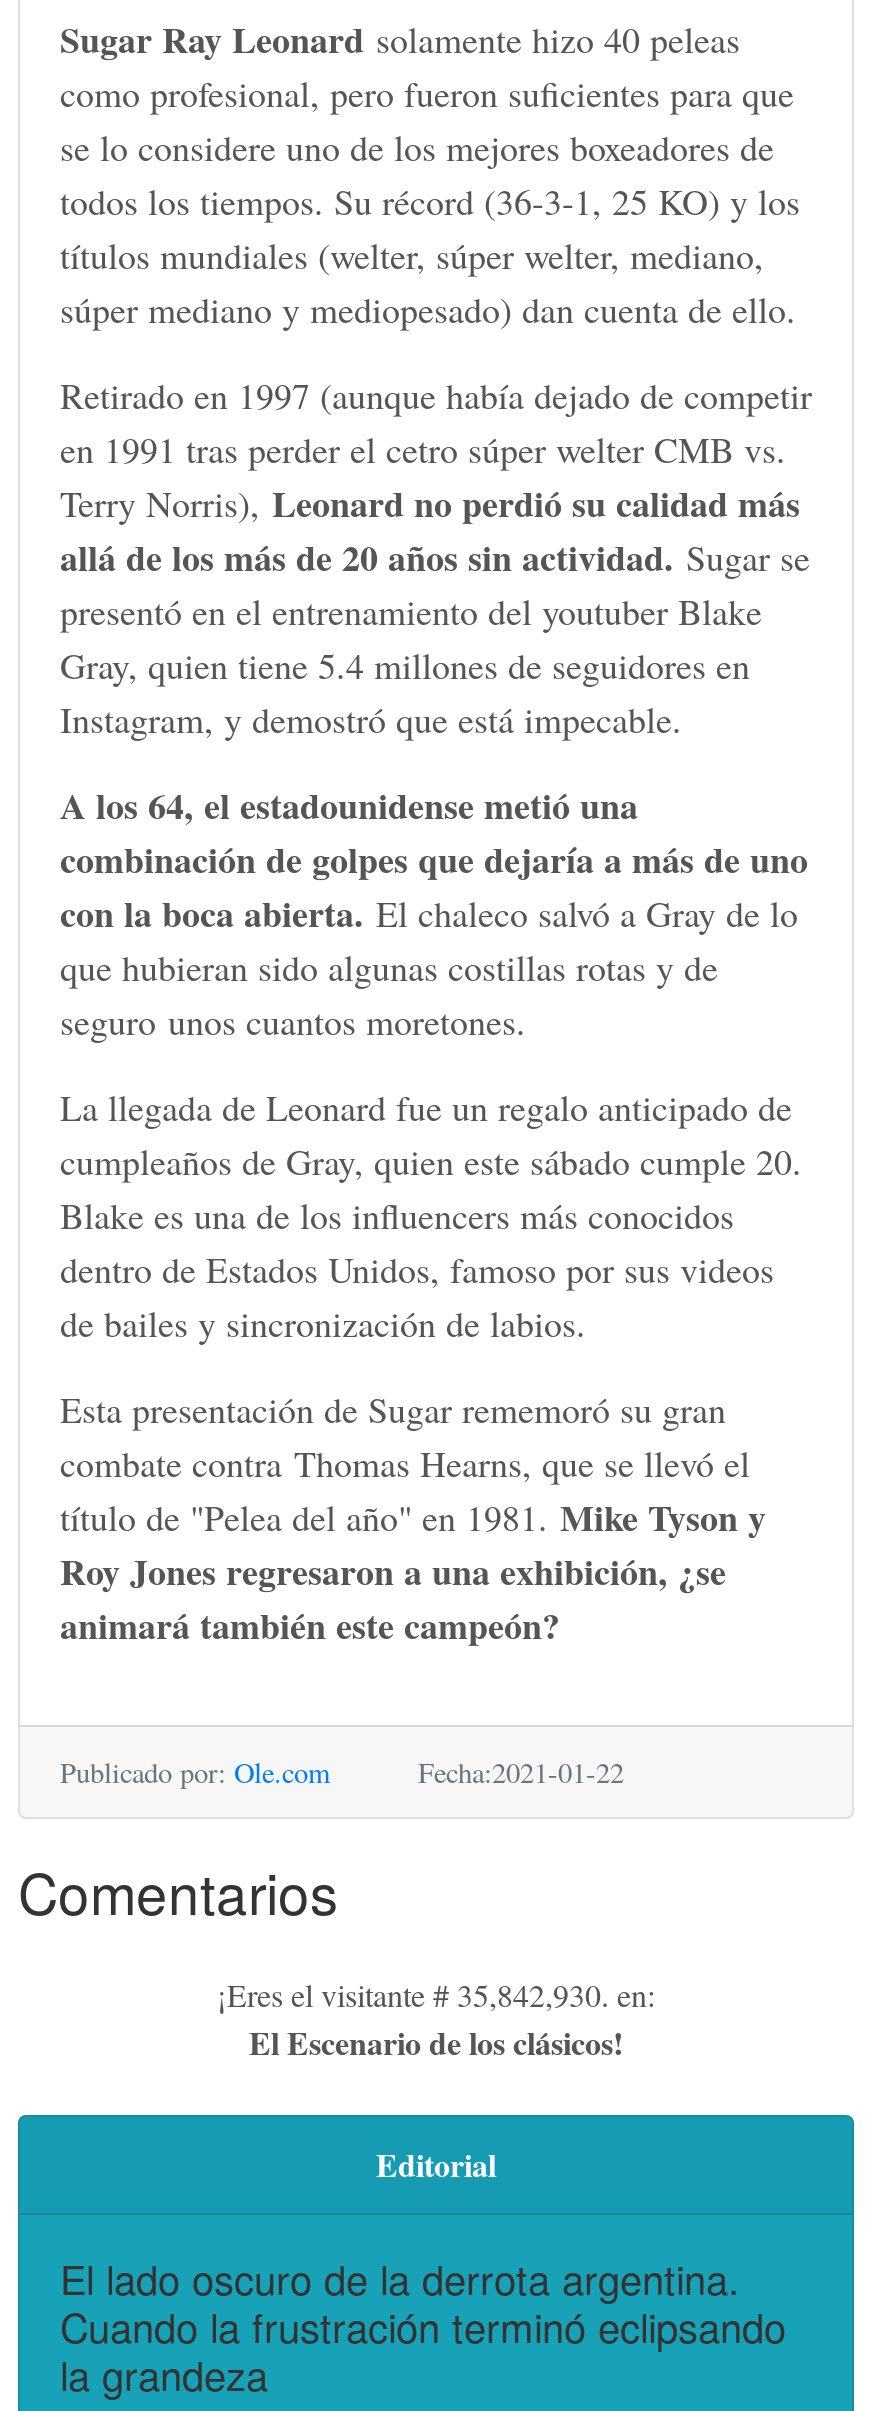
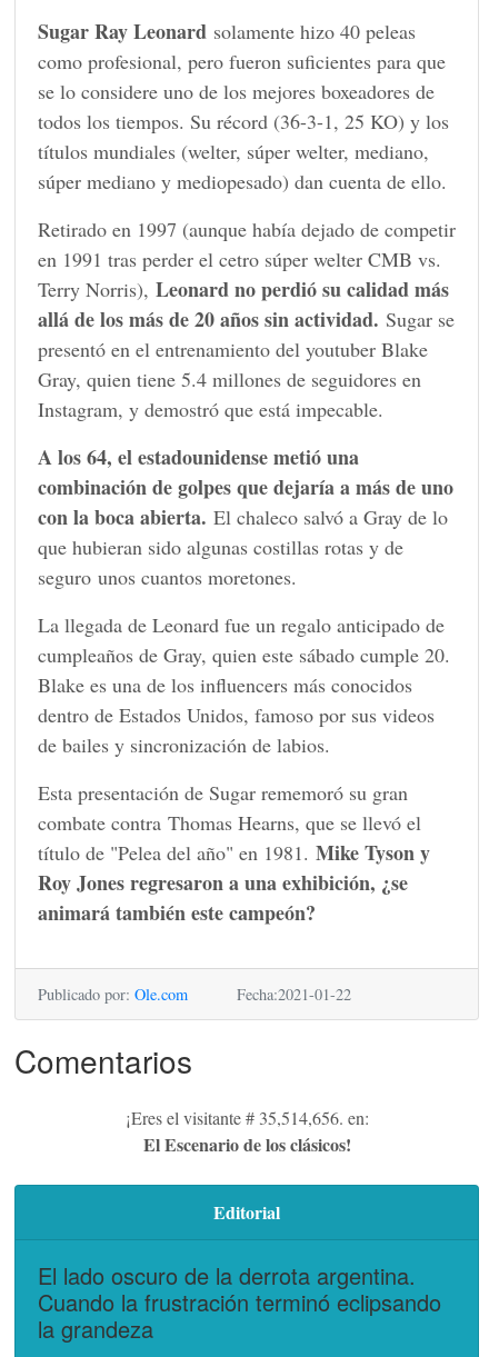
[217,1973,655,2015] ¡Eres el visitante # 35,842,930. en: -> [125,1106,368,1129] ¡Eres el visitante # 35,514,656. en:

